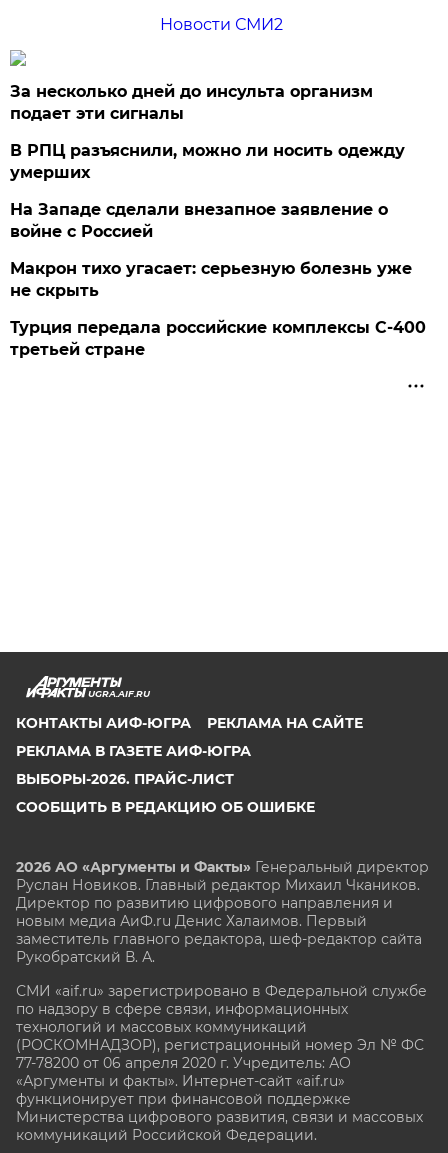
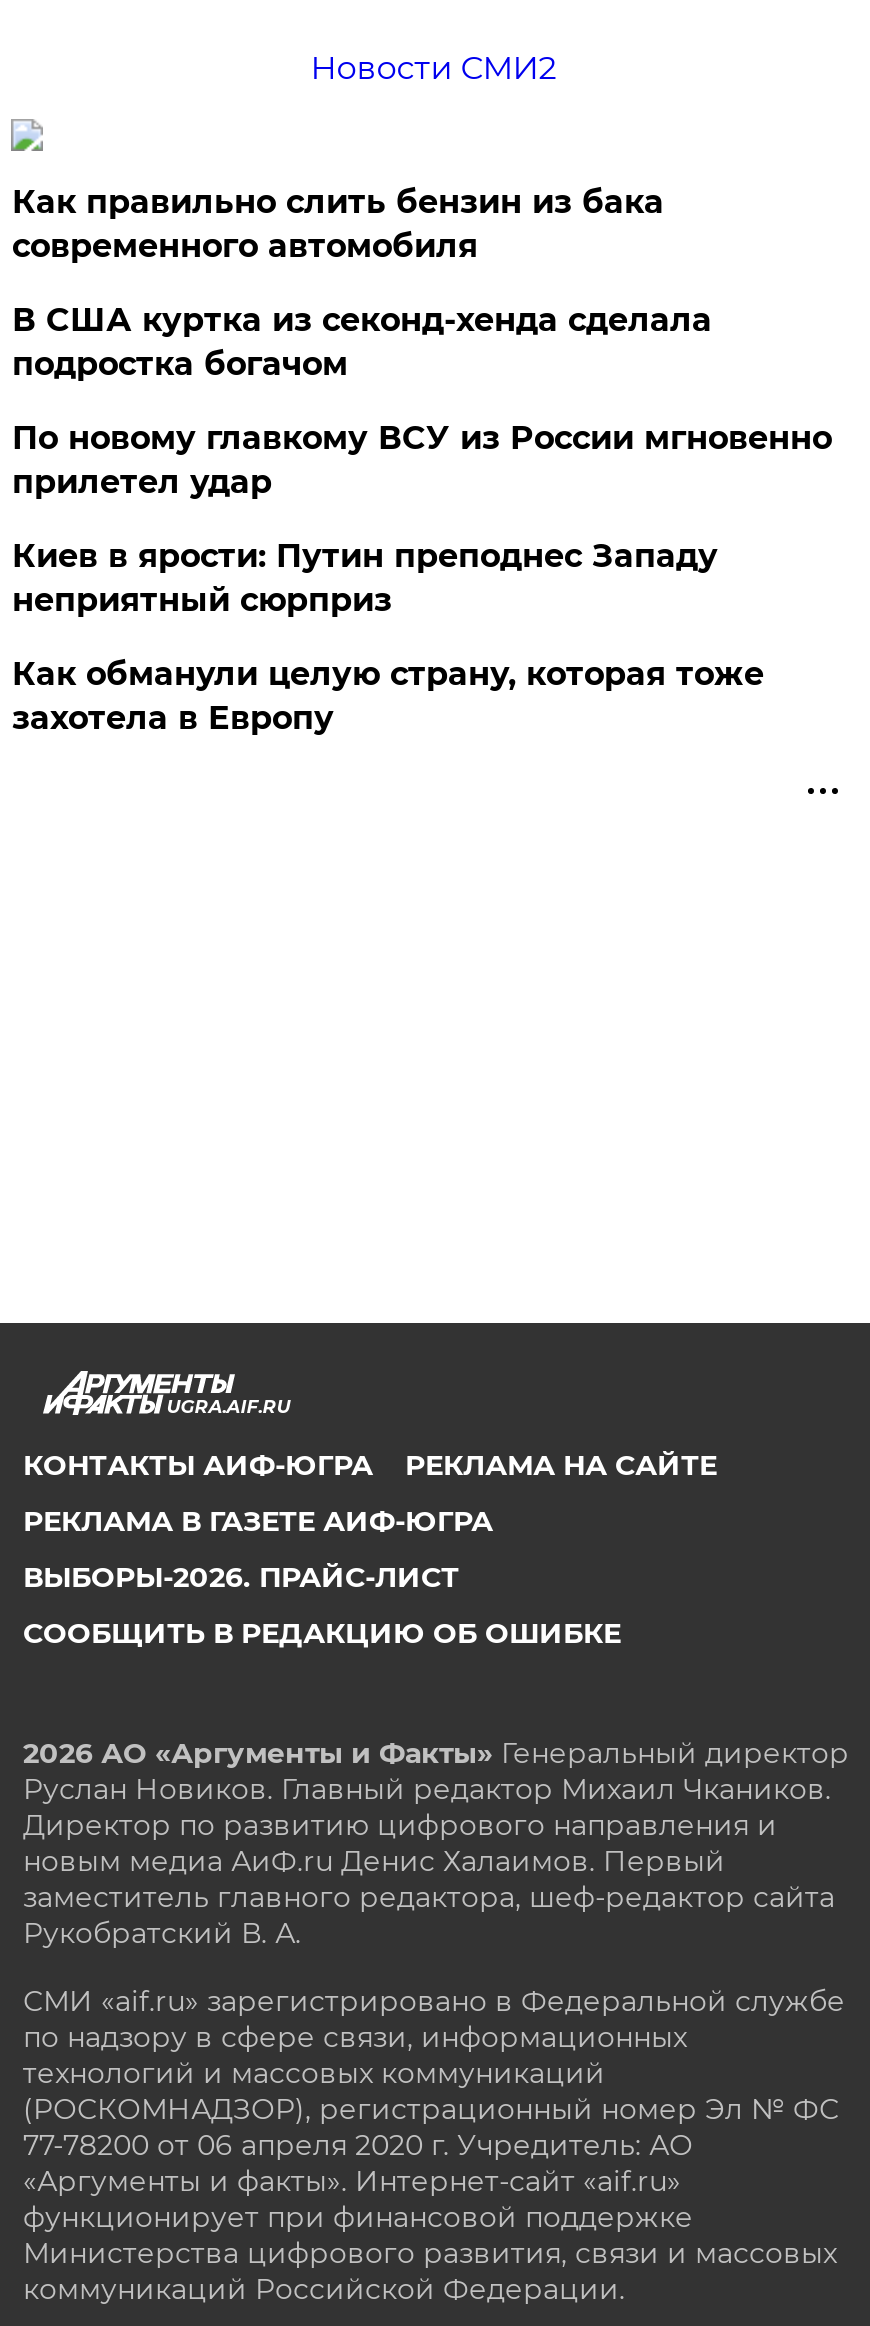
[10,82,373,123] За несколько дней до инсульта организм | подает эти сигналы -> [12,183,664,265] Как правильно слить бензин из бака | современного автомобиля
[10,141,405,182] В РПЦ разъяснили, можно ли носить одежду | умерших -> [12,301,712,383] В США куртка из секонд-хенда сделала | подростка богачом
[10,200,388,241] На Западе сделали внезапное заявление о | войне с Россией -> [12,419,832,501] По новому главкому ВСУ из России мгновенно | прилетел удар
[10,259,412,300] Макрон тихо угасает: серьезную болезнь уже | не скрыть -> [12,537,718,619] Киев в ярости: Путин преподнес Западу | неприятный сюрприз
[10,318,426,359] Турция передала российские комплексы С-400 | третьей стране -> [12,655,764,737] Как обманули целую страну, которая тоже | захотела в Европу

